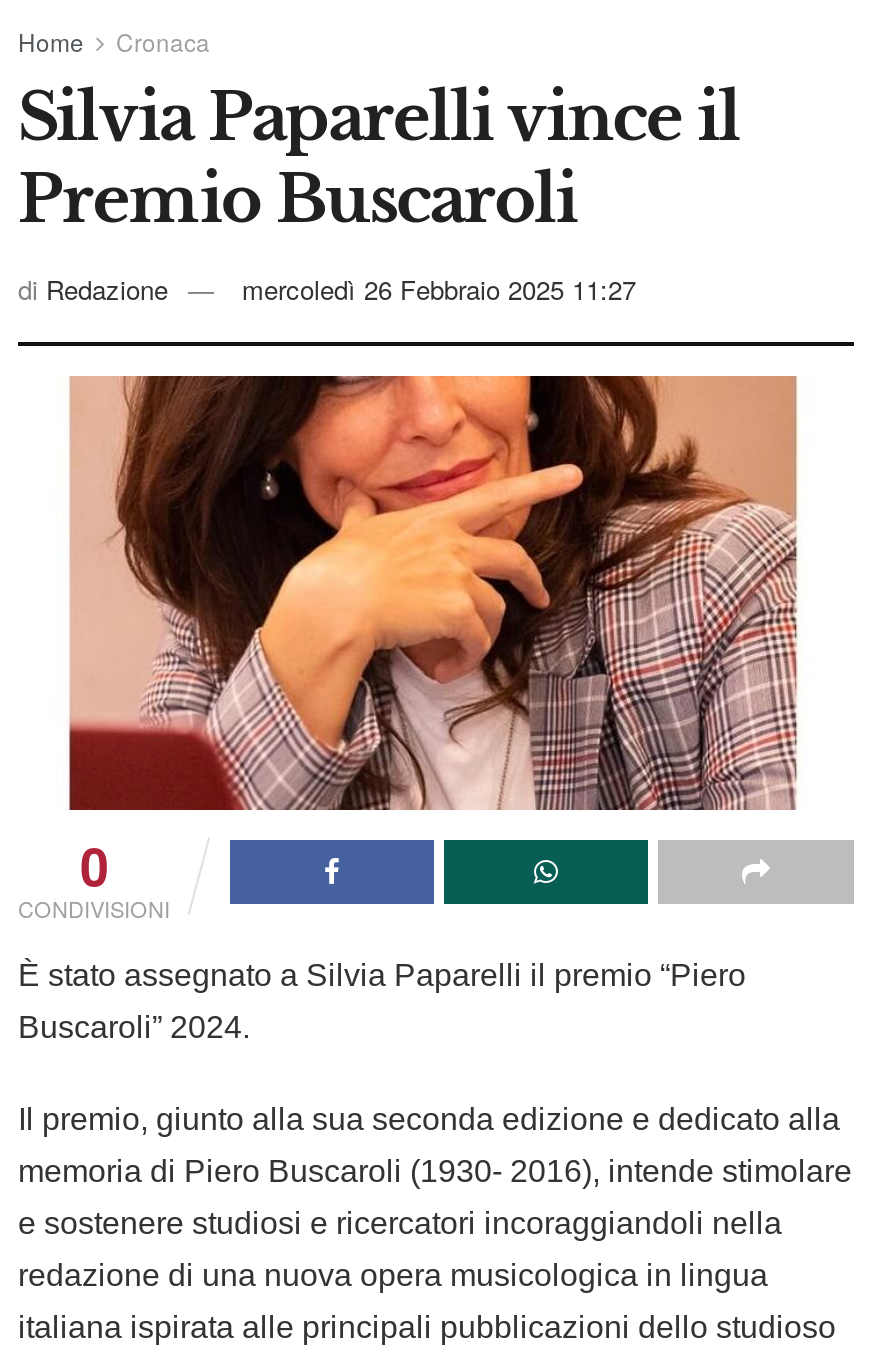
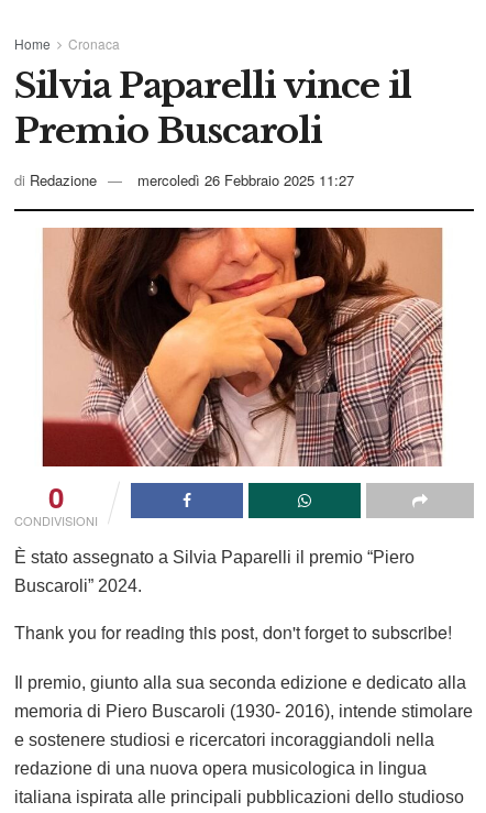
none -> [14,619,452,645] Thank you for reading this post, don't forget to subscribe!

